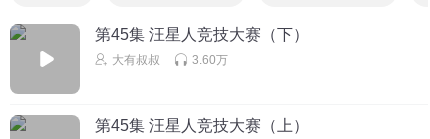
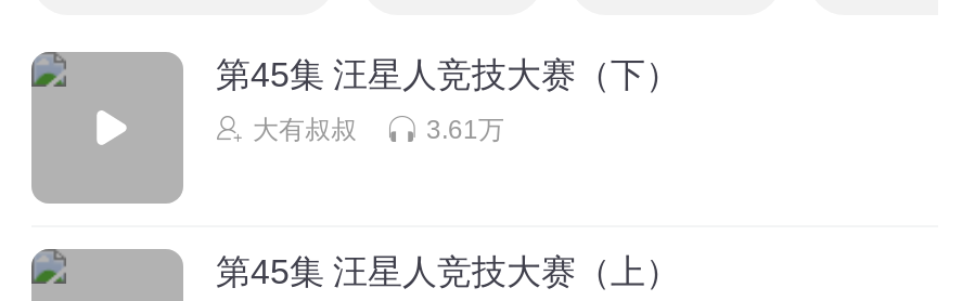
[192,52,228,66] 3.60万 -> [426,114,504,144] 3.61万

